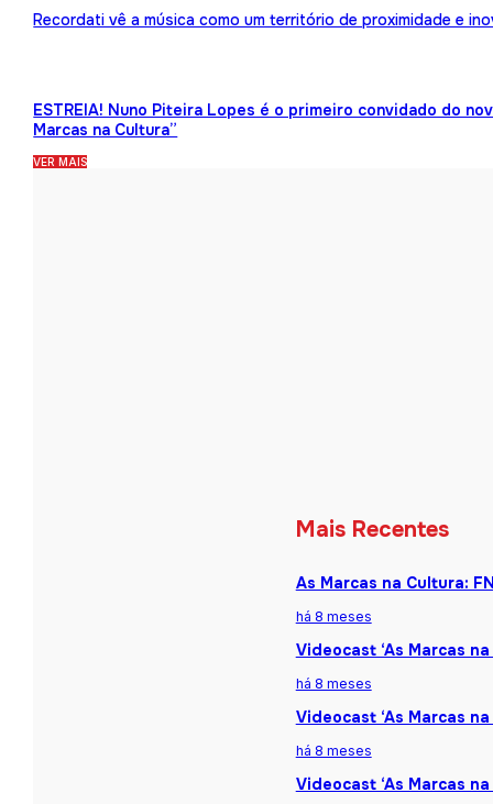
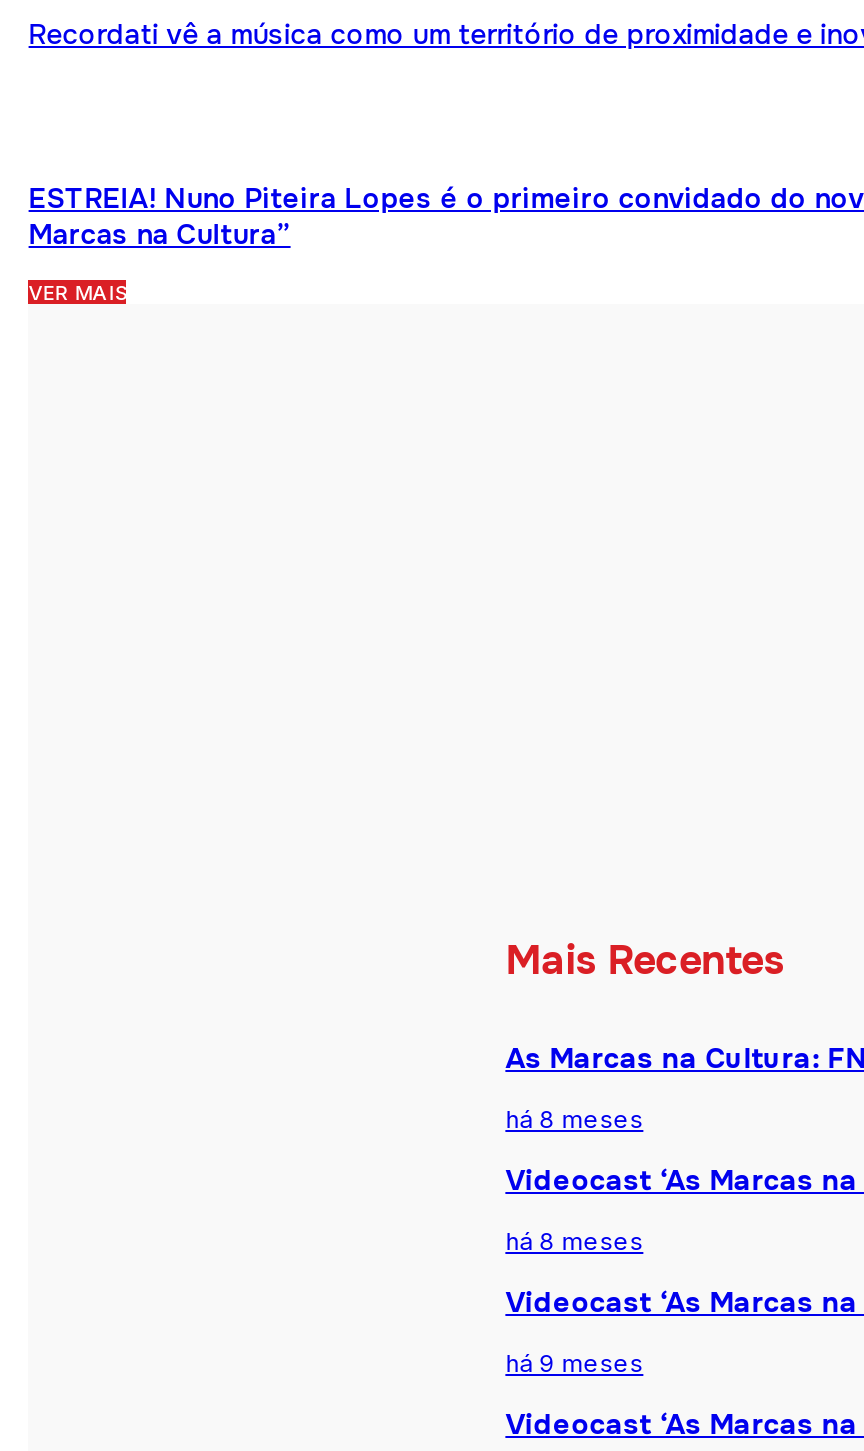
[296,742,372,759] há 8 meses -> [505,1348,643,1378] há 9 meses

